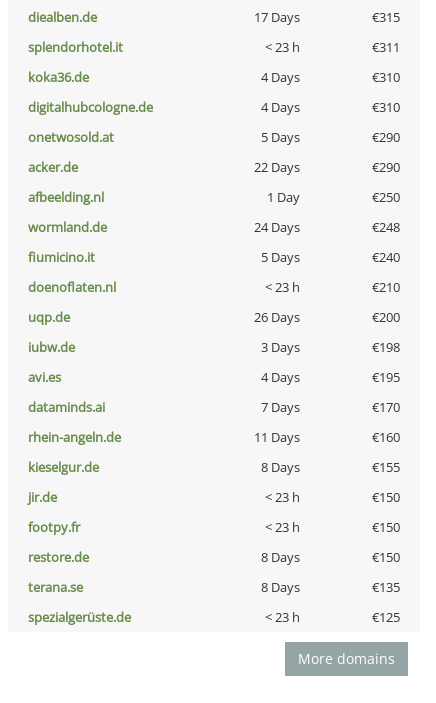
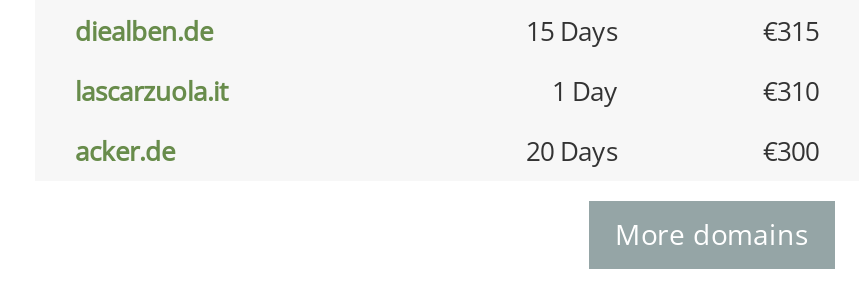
[253,8,299,26] 17 Days -> [526,13,618,49] 15 Days
[28,38,400,86] splendorhotel.it | < 23 h | €311 | koka36.de | 4 Days -> [75,73,618,109] lascarzuola.it | 1 Day
[28,98,400,146] digitalhubcologne.de | 4 Days | €310 | onetwosold.at | 5 Days | €290 -> none
[28,158,400,626] 22 Days | €290 | afbeelding.nl | 1 Day | €250 | wormland.de | 24 Days | €248 | fiumicino.it | 5 Days | €240 | doenoflaten.nl | < 23 h | €210 | uqp.de | 26 Days | €200 | iubw.de | 3 Days | €198 | avi.es | 4 Days | €195 | dataminds.ai | 7 Days | €170 | rhein-angeln.de | 11 Days | €160 | kieselgur.de | 8 Days | €155 | jir.de | < 23 h | €150 | footpy.fr | < 23 h | €150 | restore.de | 8 Days | €150 | terana.se | 8 Days | €135 | spezialgerüste.de | < 23 h | €125 -> [526,133,819,169] 20 Days | €300

